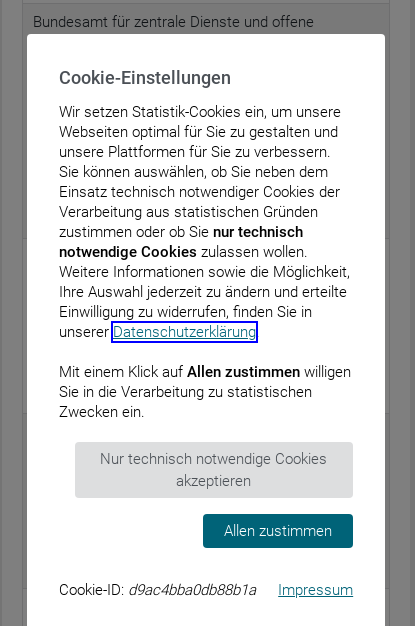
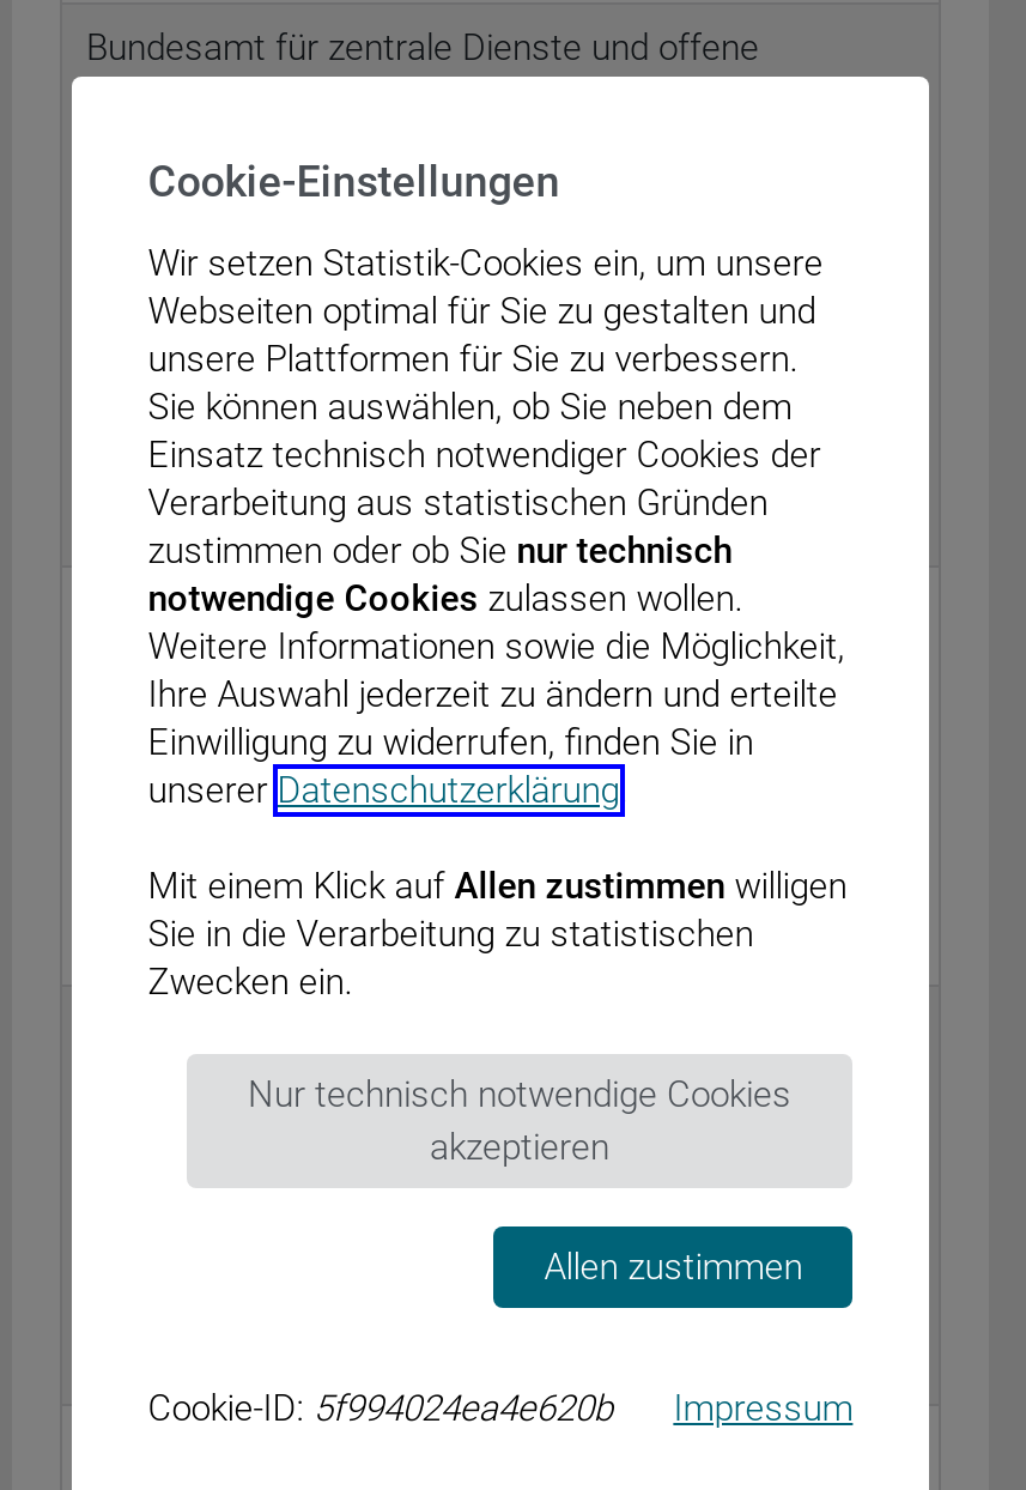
[59,580,256,598] Cookie-ID: d9ac4bba0db88b1a -> [148,1386,612,1429] Cookie-ID: 5f994024ea4e620b

